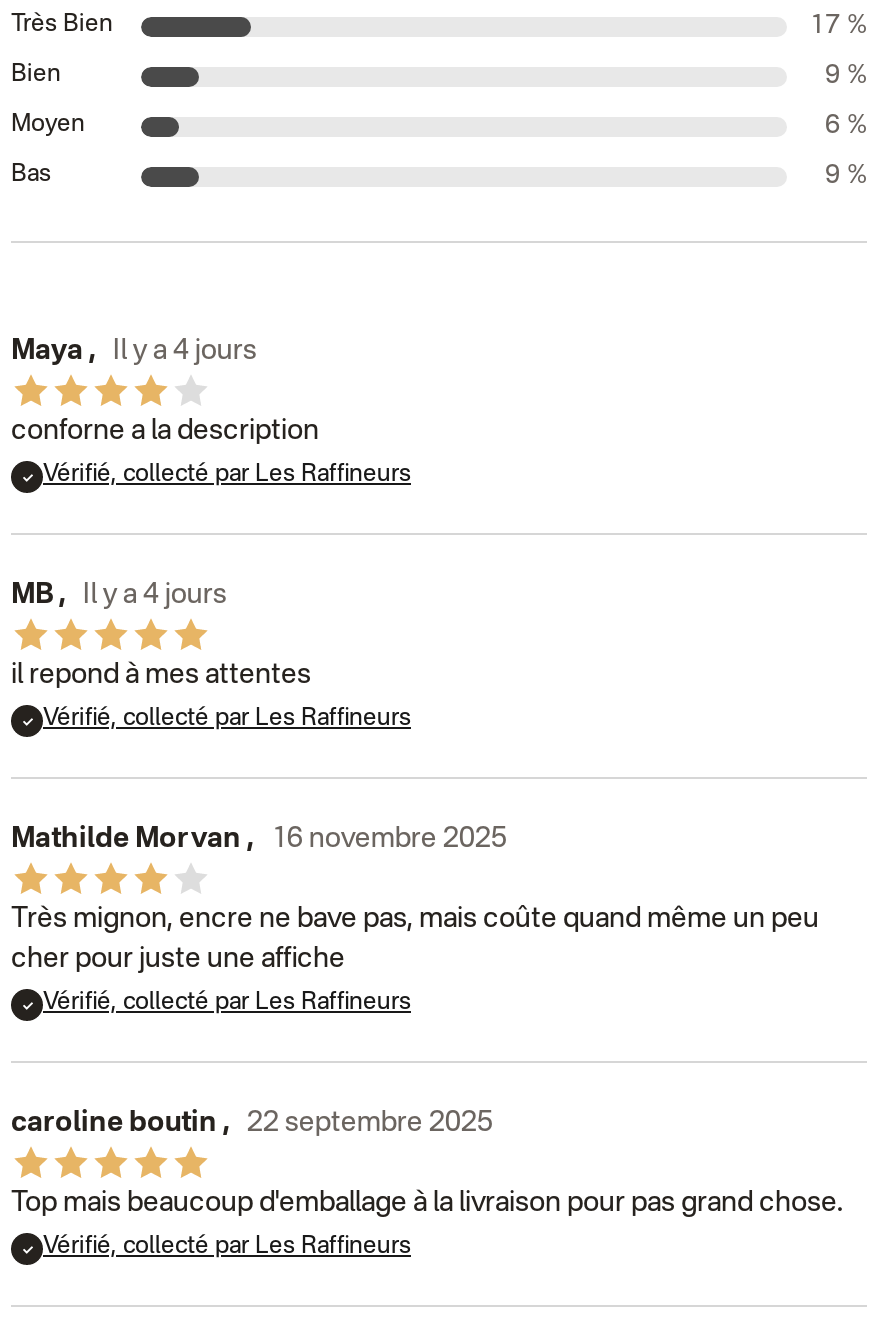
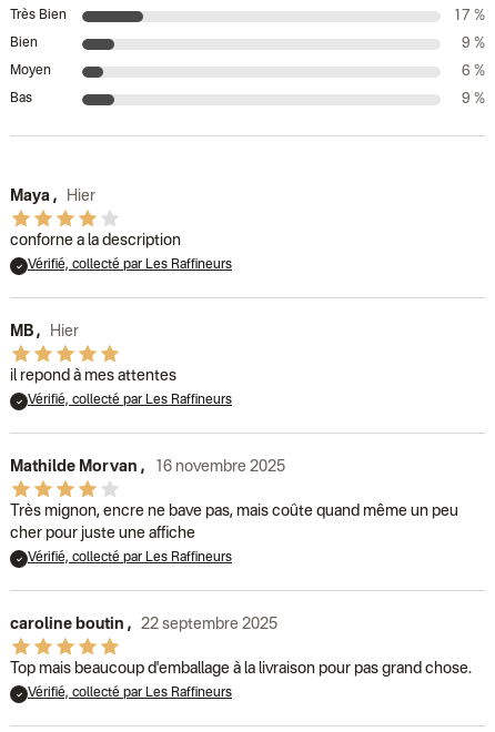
[11,338,257,366] Maya , Il y a 4 jours -> [10,189,95,205] Maya , Hier
[11,582,227,610] MB , Il y a 4 jours -> [10,324,79,340] MB , Hier

